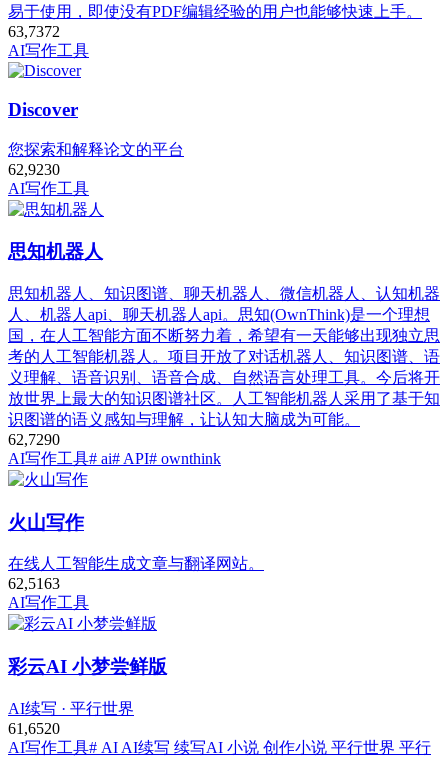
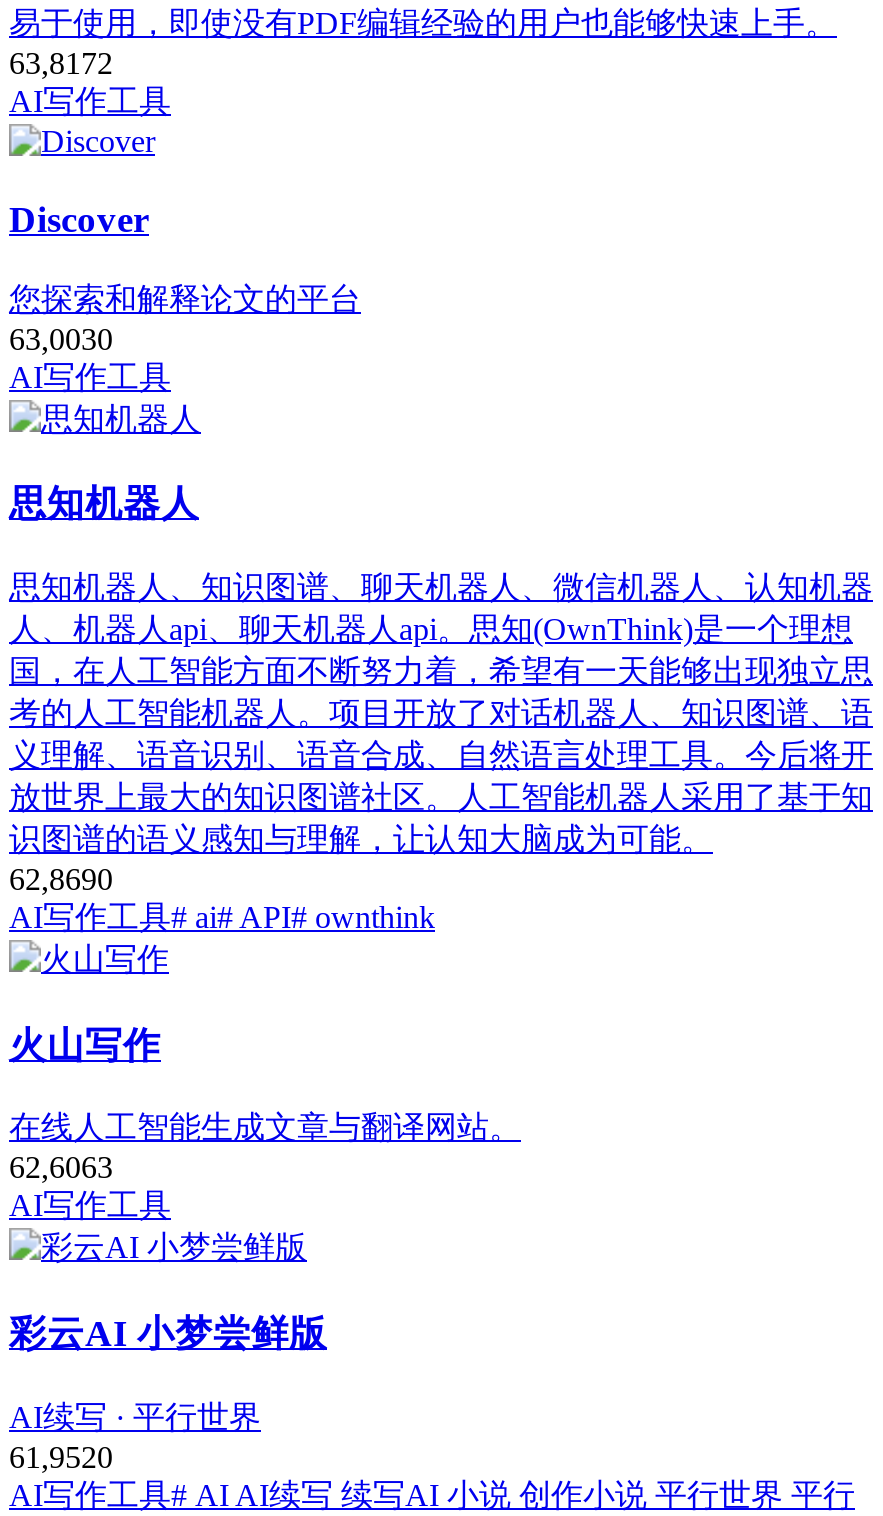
[8,23,60,40] 63,7372 -> [9,46,113,80] 63,8172
[8,161,60,178] 62,9230 -> [9,321,113,355] 63,0030
[8,431,60,448] 62,7290 -> [9,862,113,896] 62,8690
[8,575,60,592] 62,5163 -> [9,1151,113,1185] 62,6063
[8,720,60,737] 61,6520 -> [9,1440,113,1474] 61,9520

